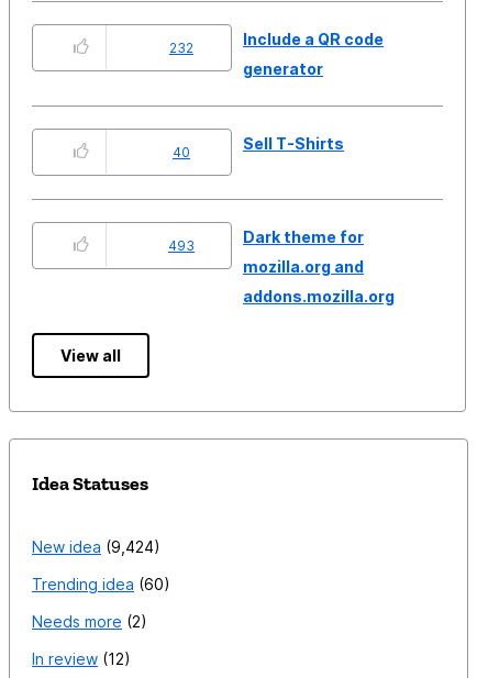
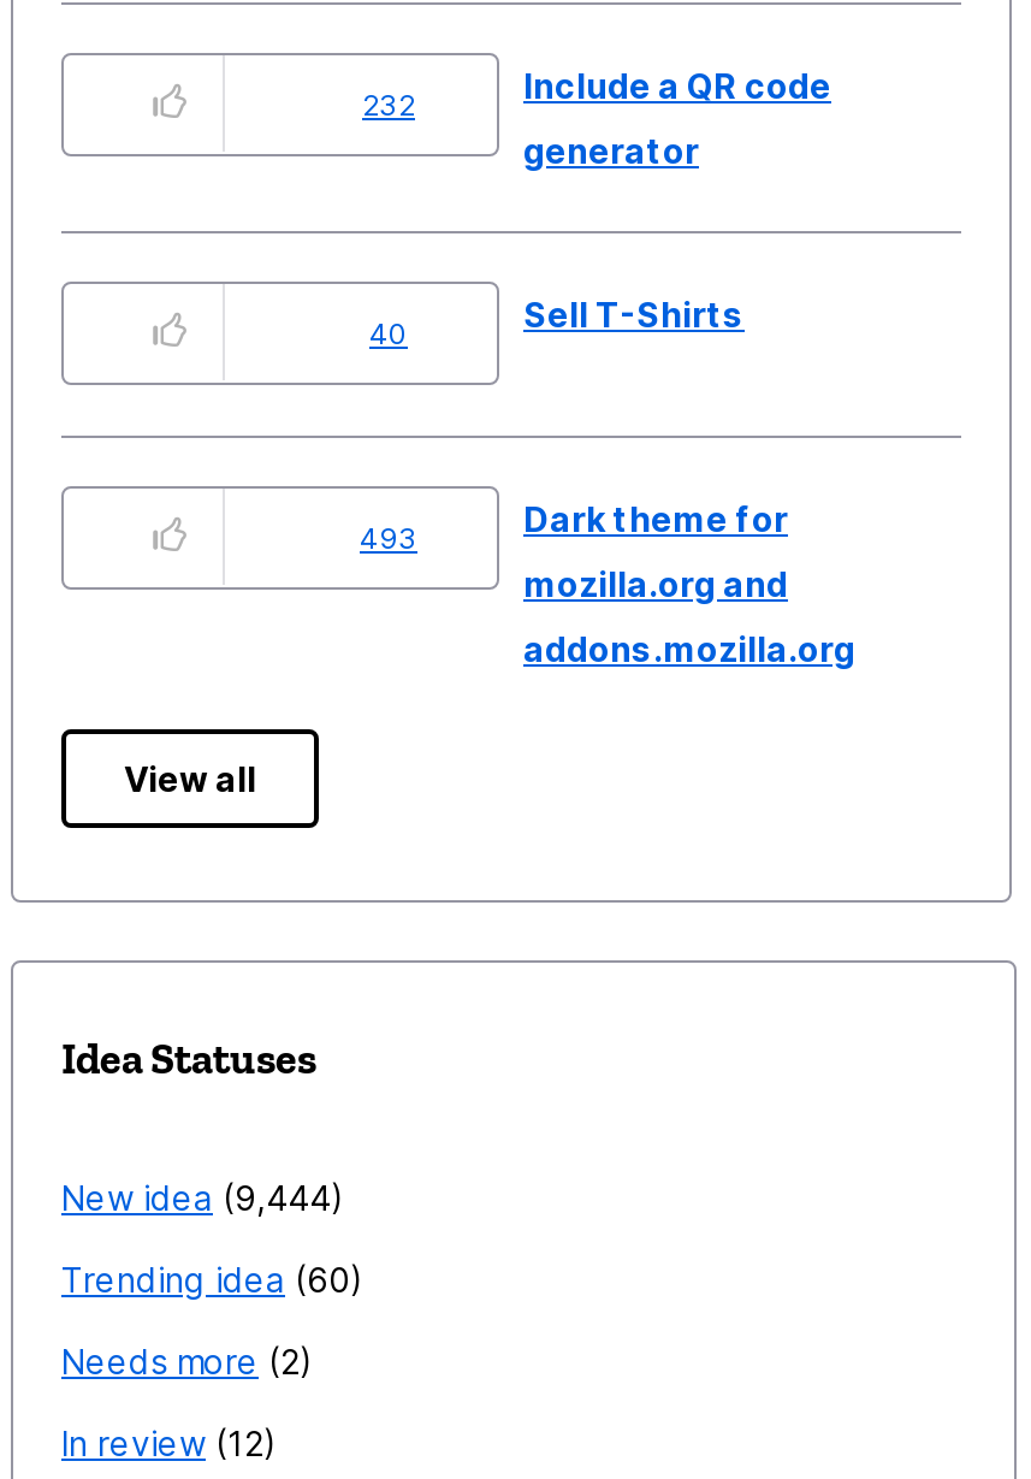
[32,538,154,556] New idea 9,424 -> [61,1177,331,1218] New idea 9,444

